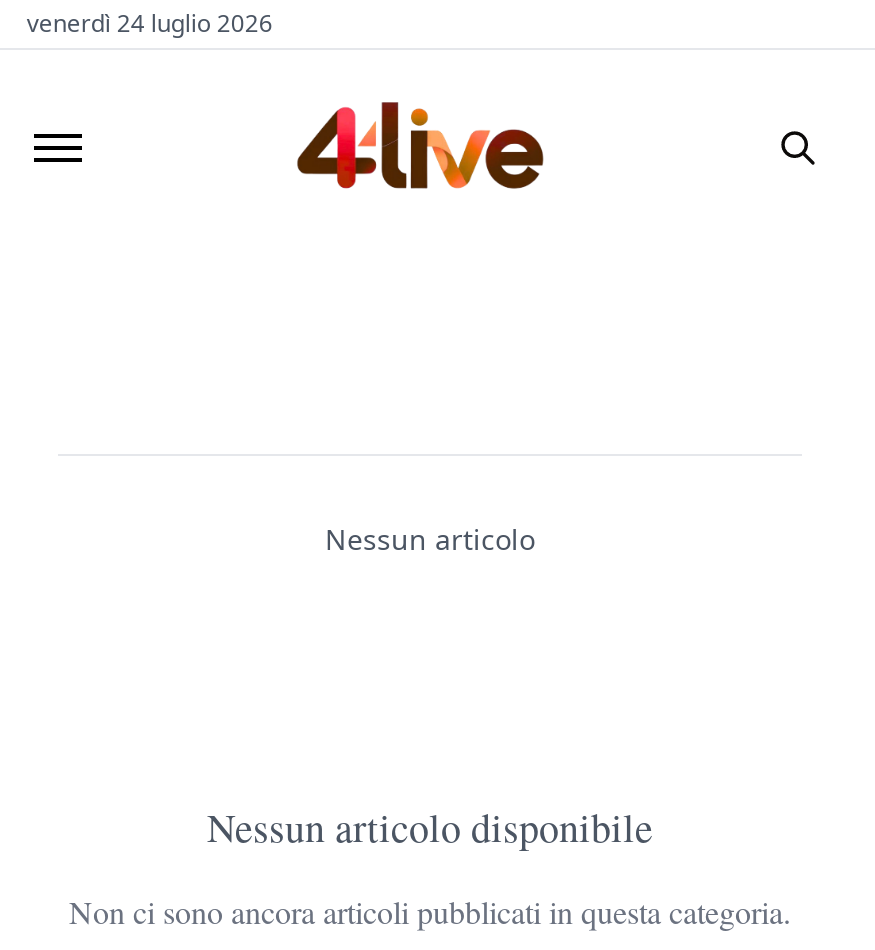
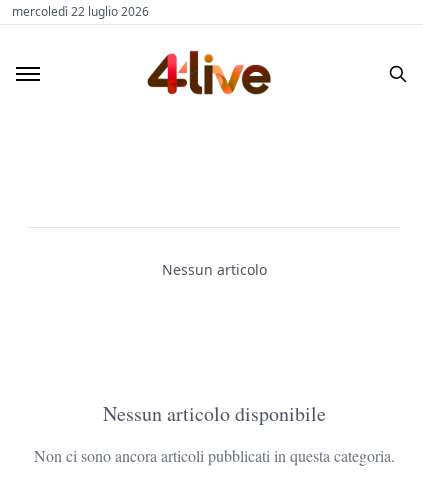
[27,6,273,40] venerdì 24 luglio 2026 -> [12,3,149,20] mercoledì 22 luglio 2026

